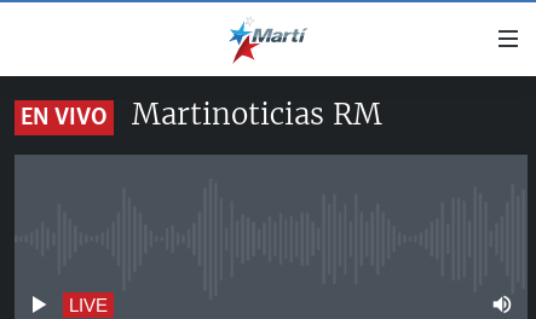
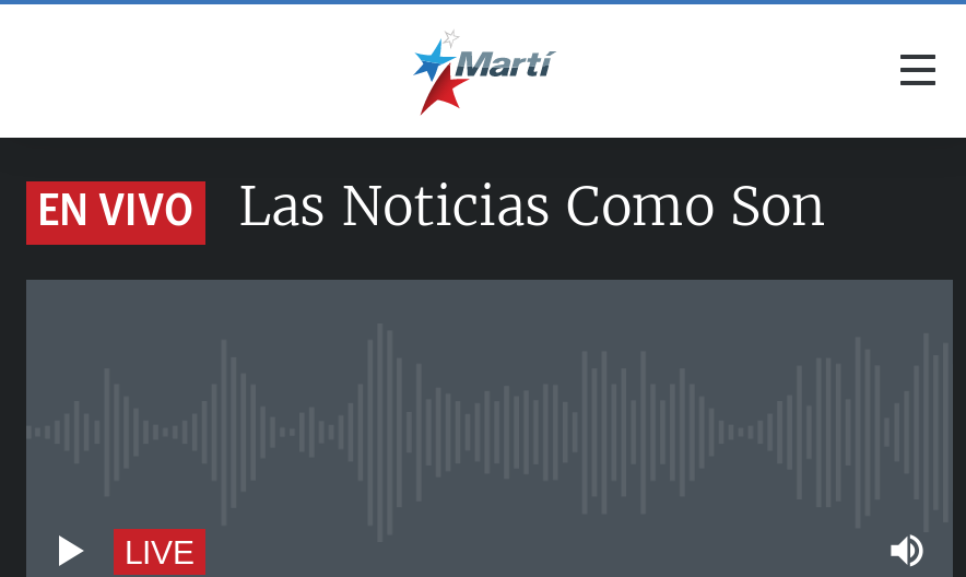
[132,95,382,133] Martinoticias RM -> [238,173,826,240] Las Noticias Como Son

